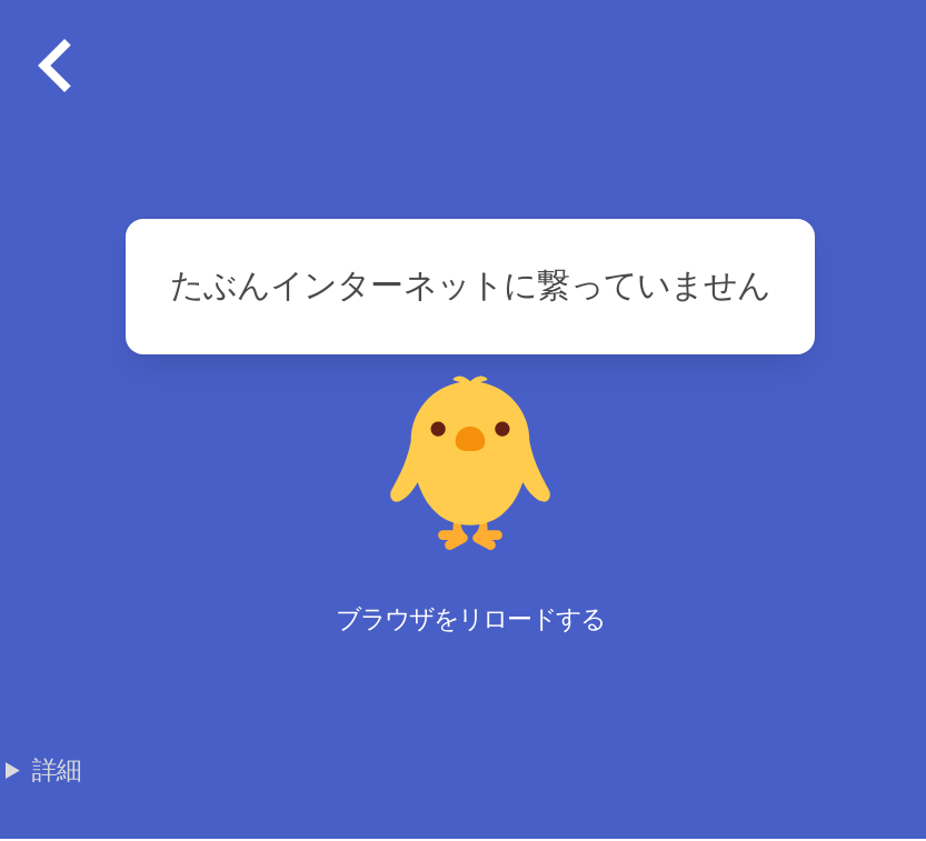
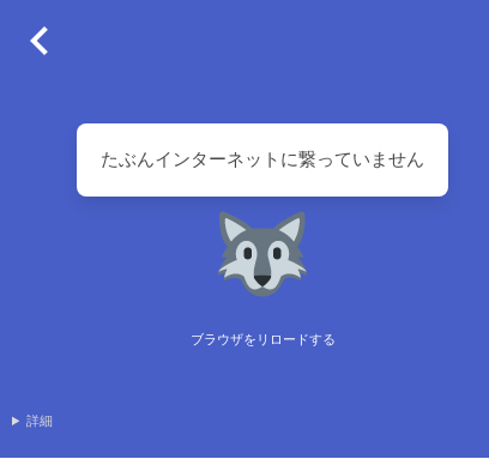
[390,374,550,552] [image] -> [219,209,306,302] [image]

